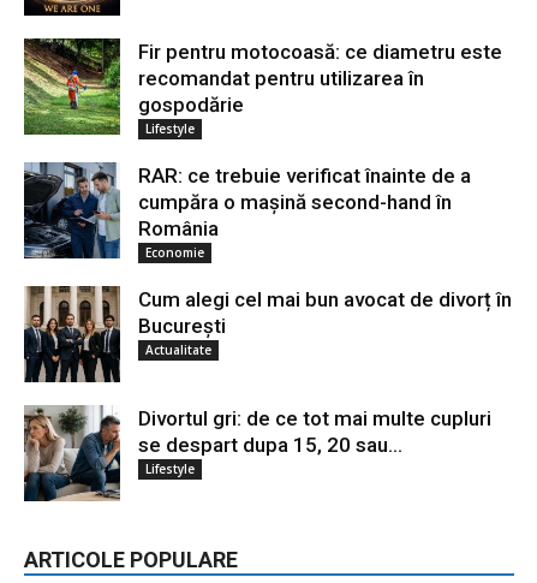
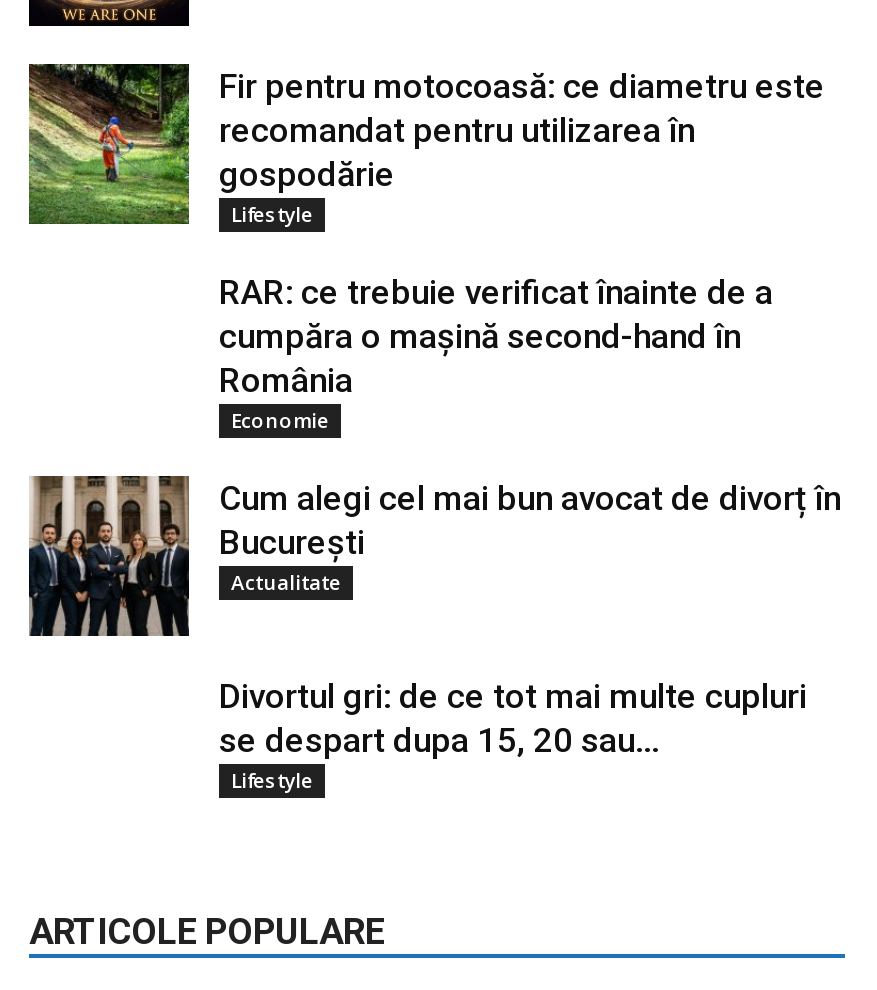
[23,161,121,260] [image] -> none
[23,404,121,502] [image] -> none

